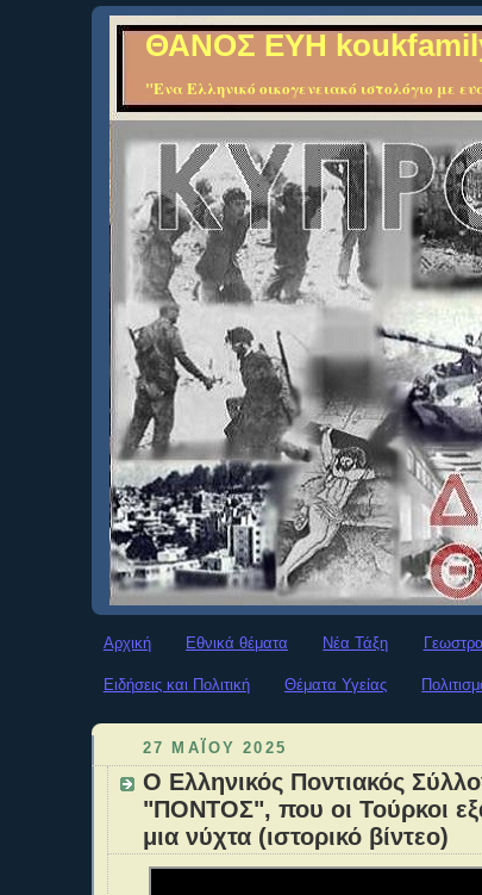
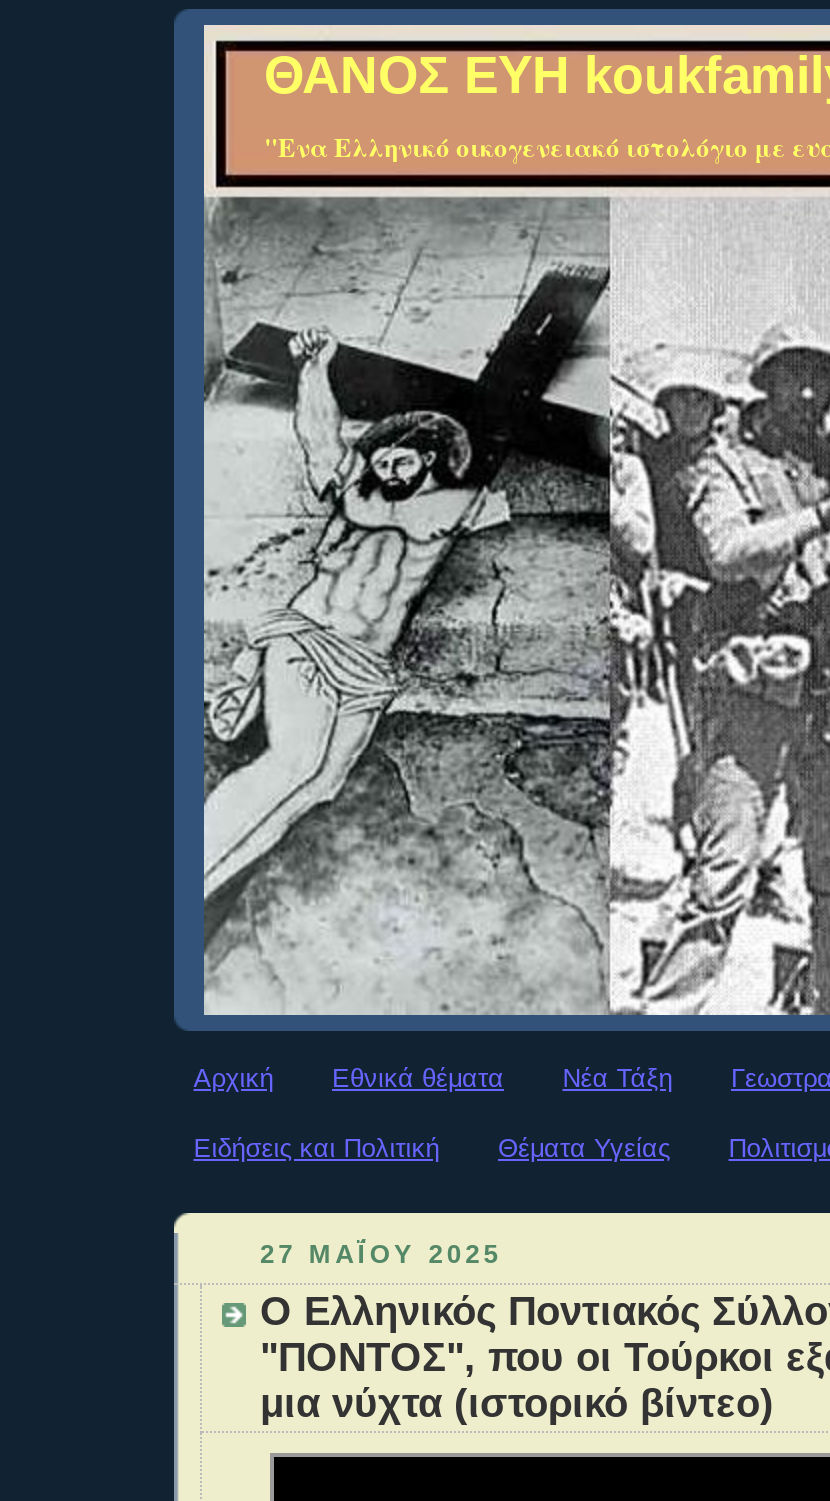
[108,118,478,605] [image] -> [202,195,824,1015] [image]

